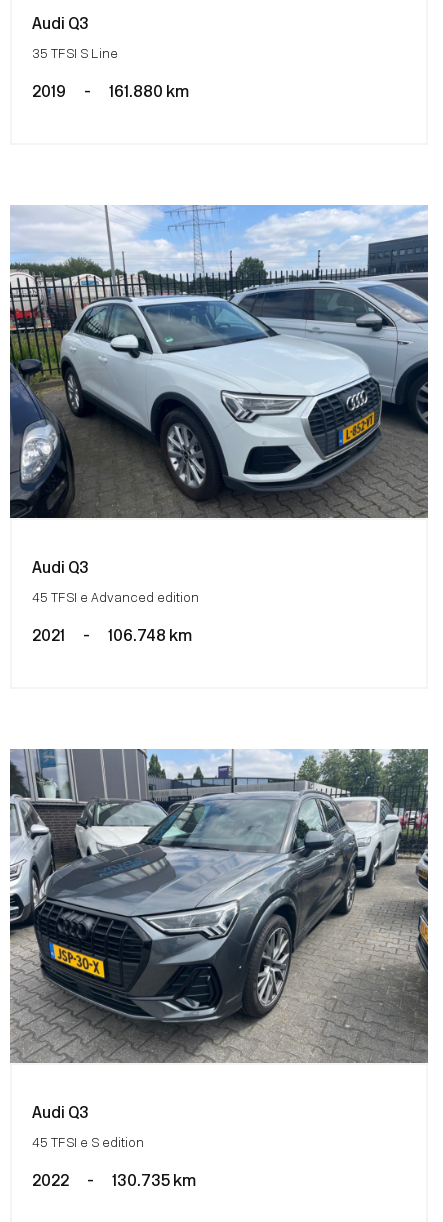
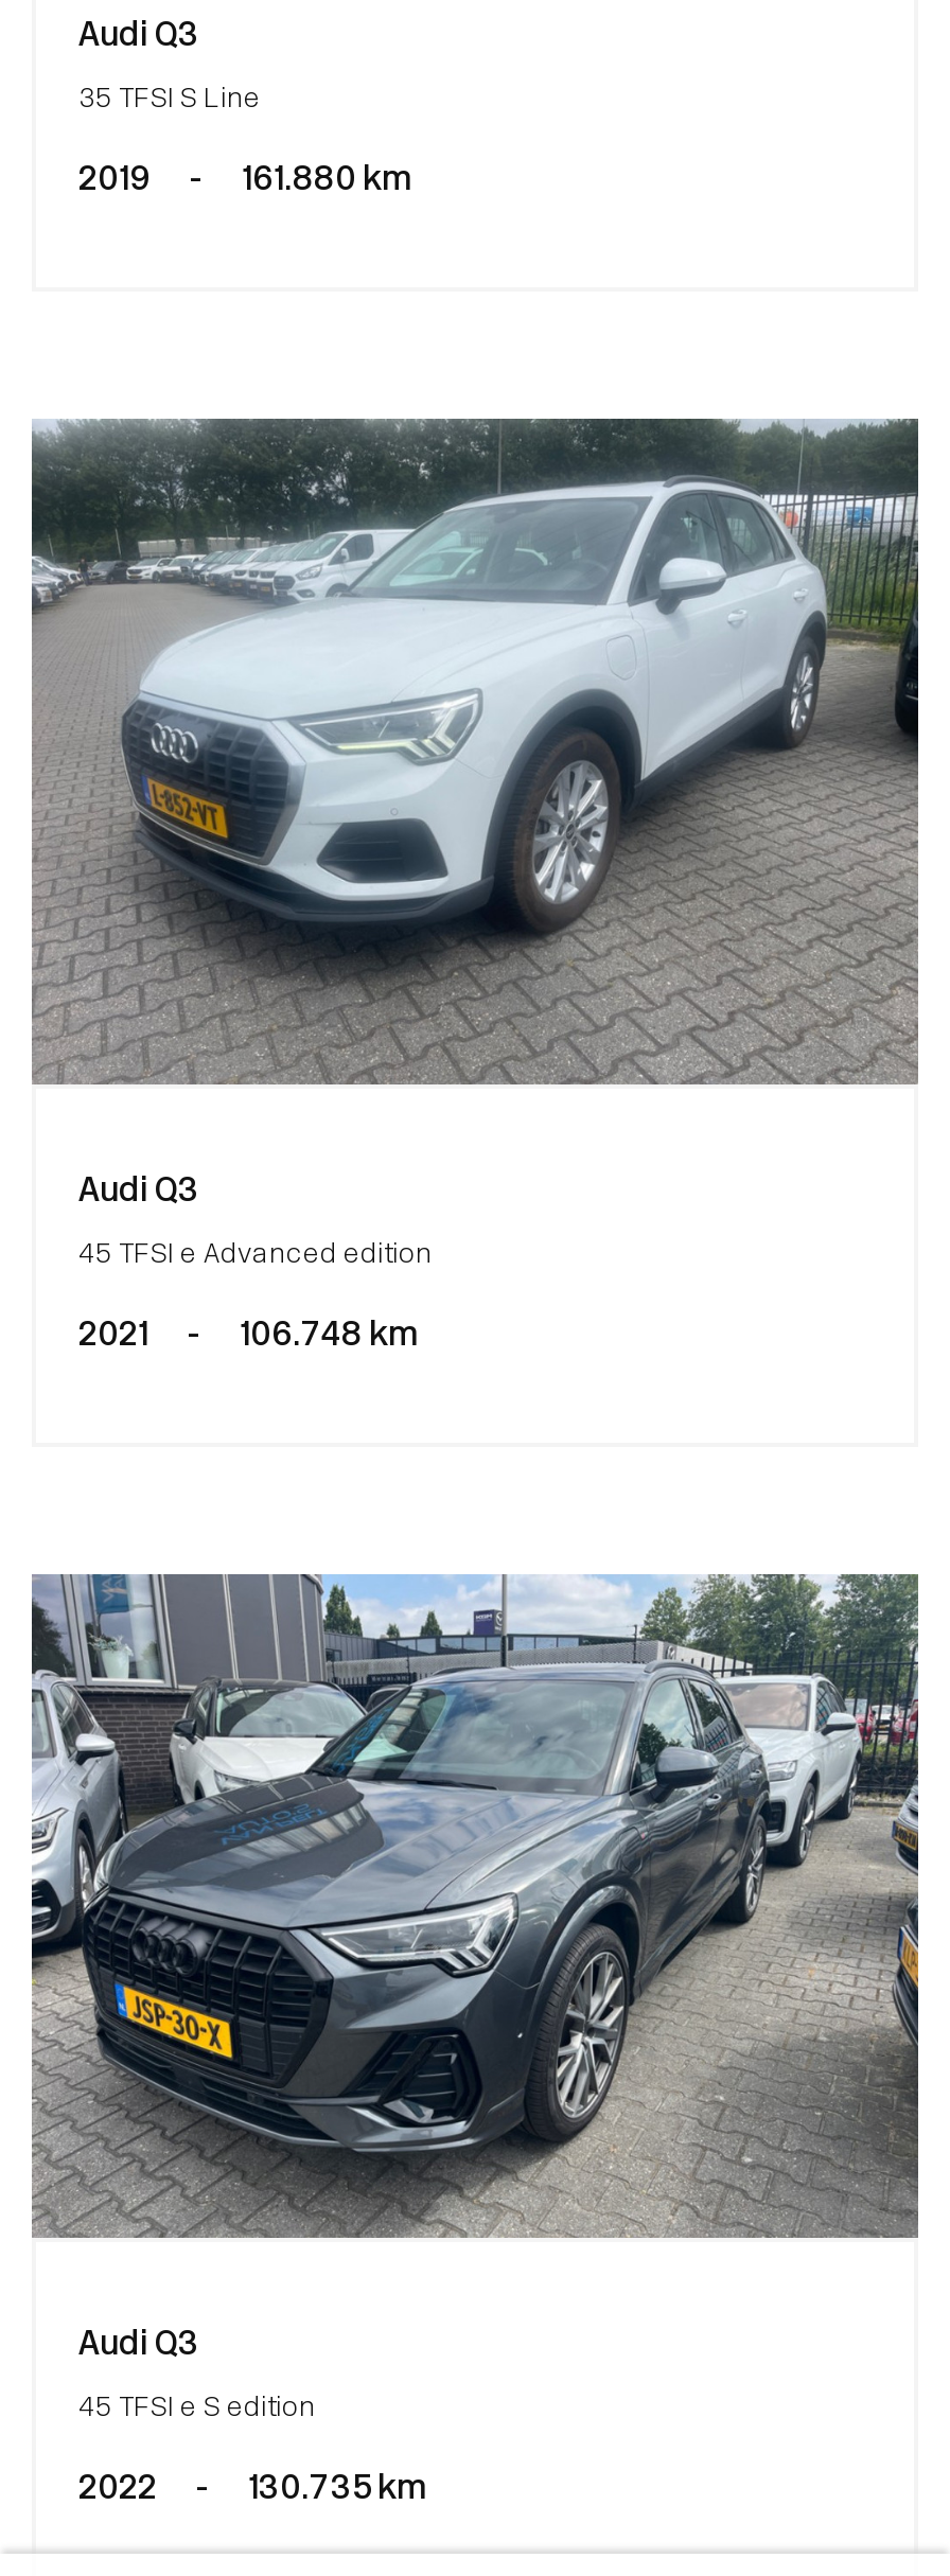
[9,205,429,518] [image] -> [30,416,920,1083] [image]

